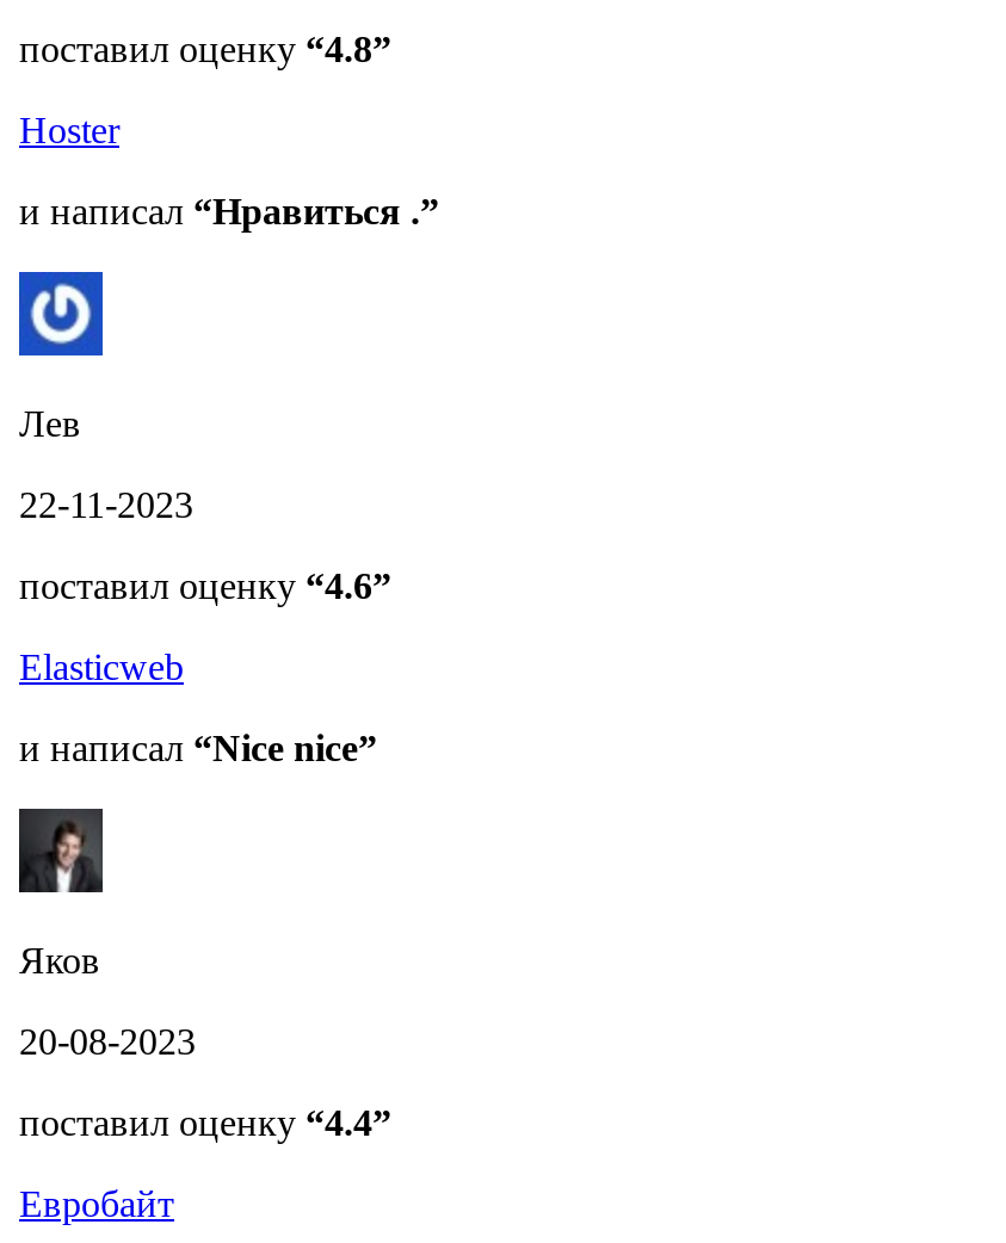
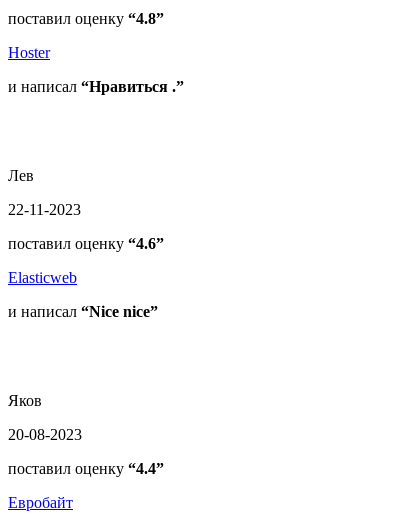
[17,270,105,358] [image] -> none
[17,806,105,895] [image] -> none

